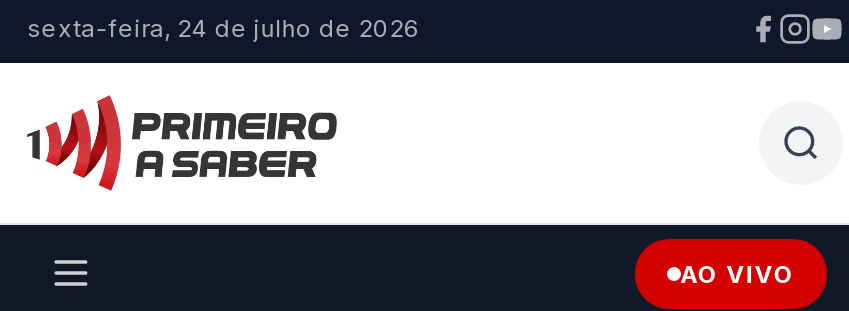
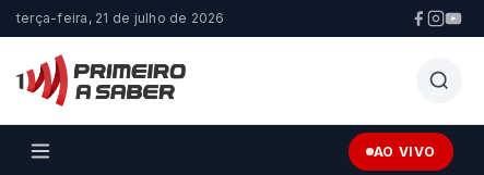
[27,13,420,43] sexta-feira, 24 de julho de 2026 -> [16,10,225,26] terça-feira, 21 de julho de 2026

